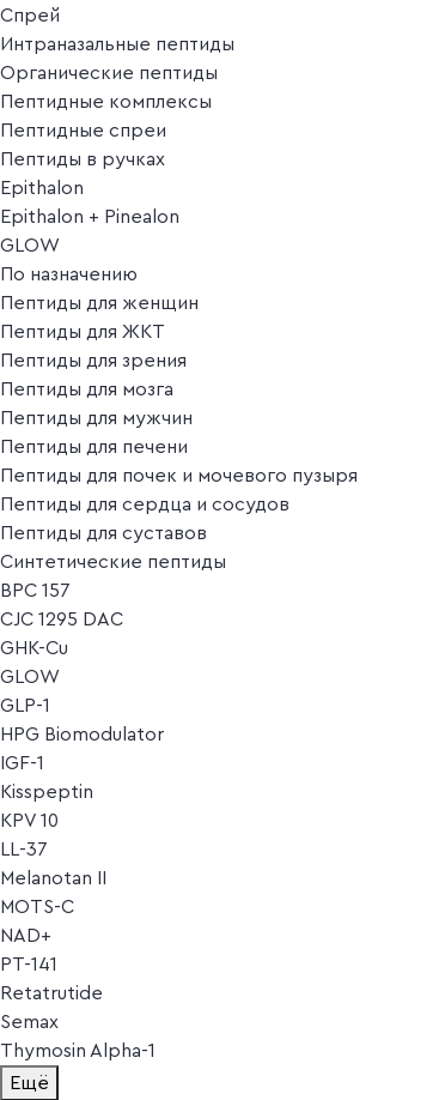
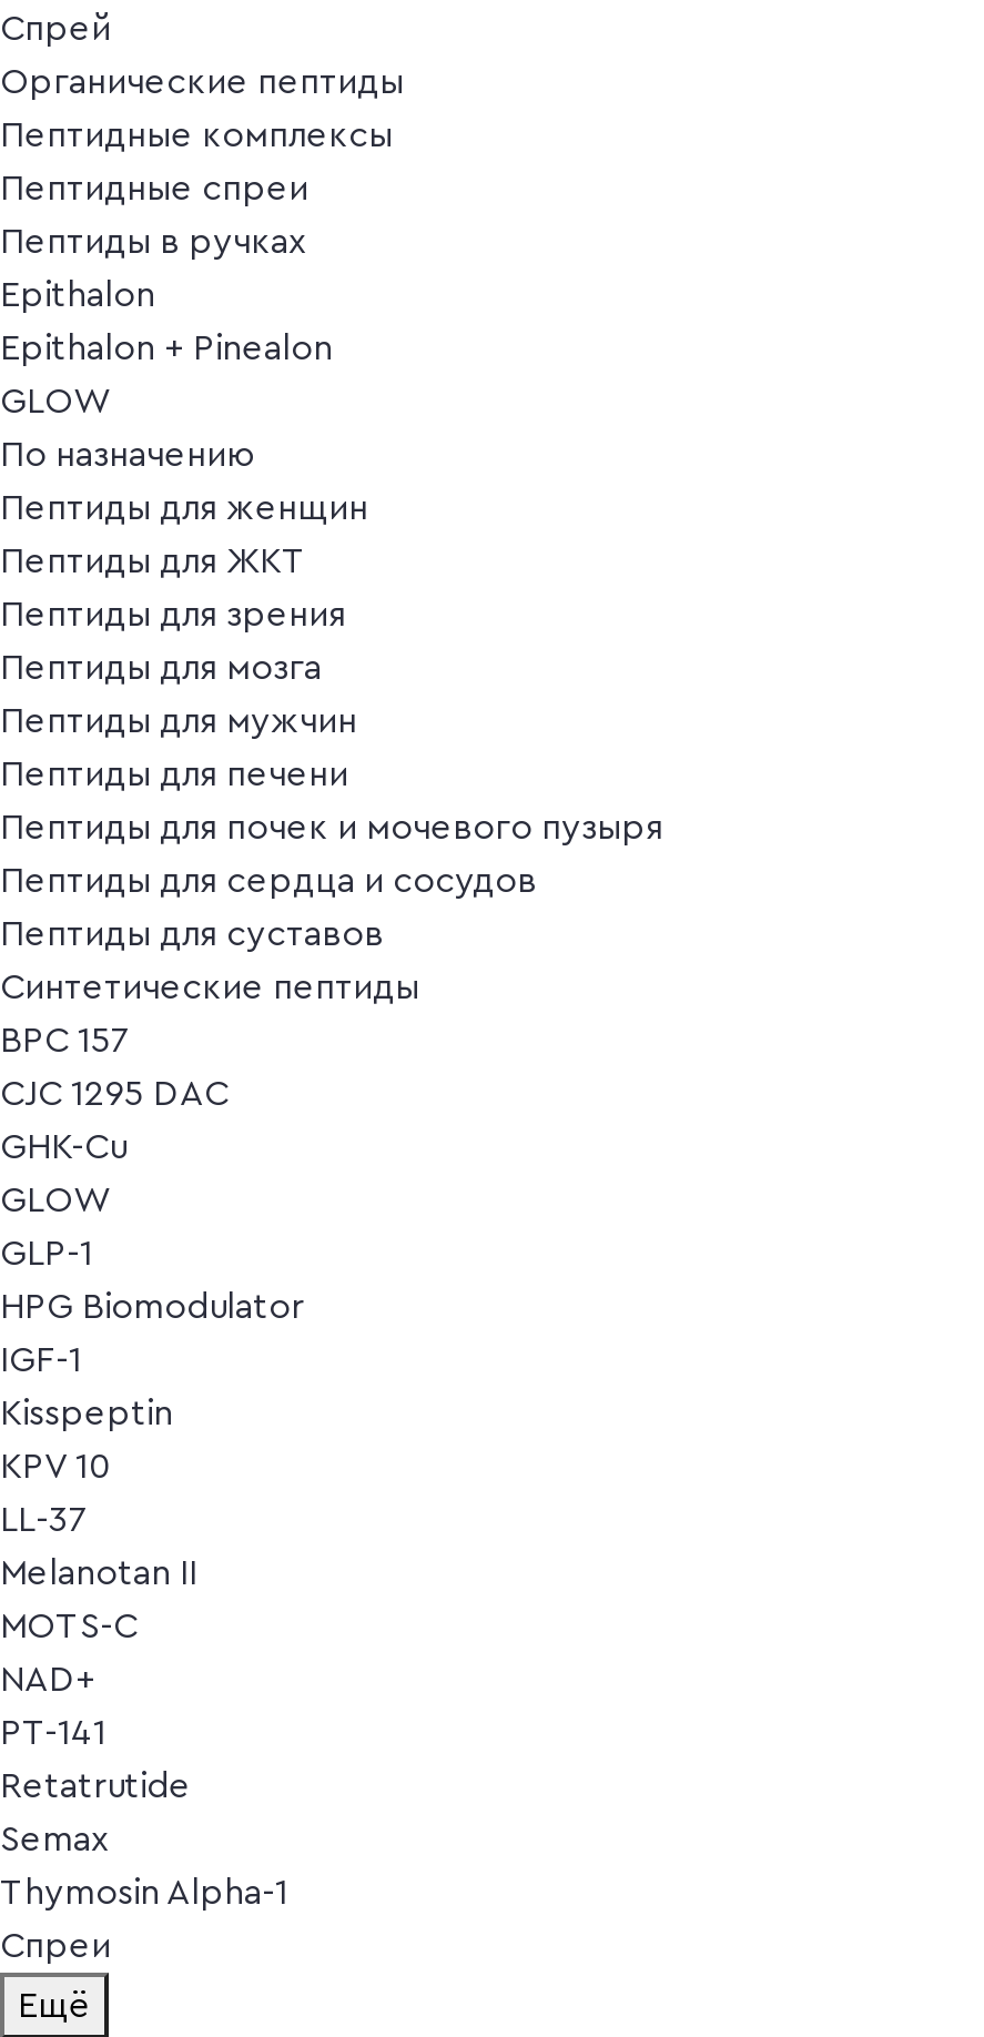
[0,34,234,53] Интраназальные пептиды -> none
moved [0,63,358,1060] -> [0,63,663,1910]: Органические пептиды | Пептидные комплексы | Пептидные спреи | ... | Semax | Thymosin Alpha-1
none -> [0,1927,111,1963] Спреи

